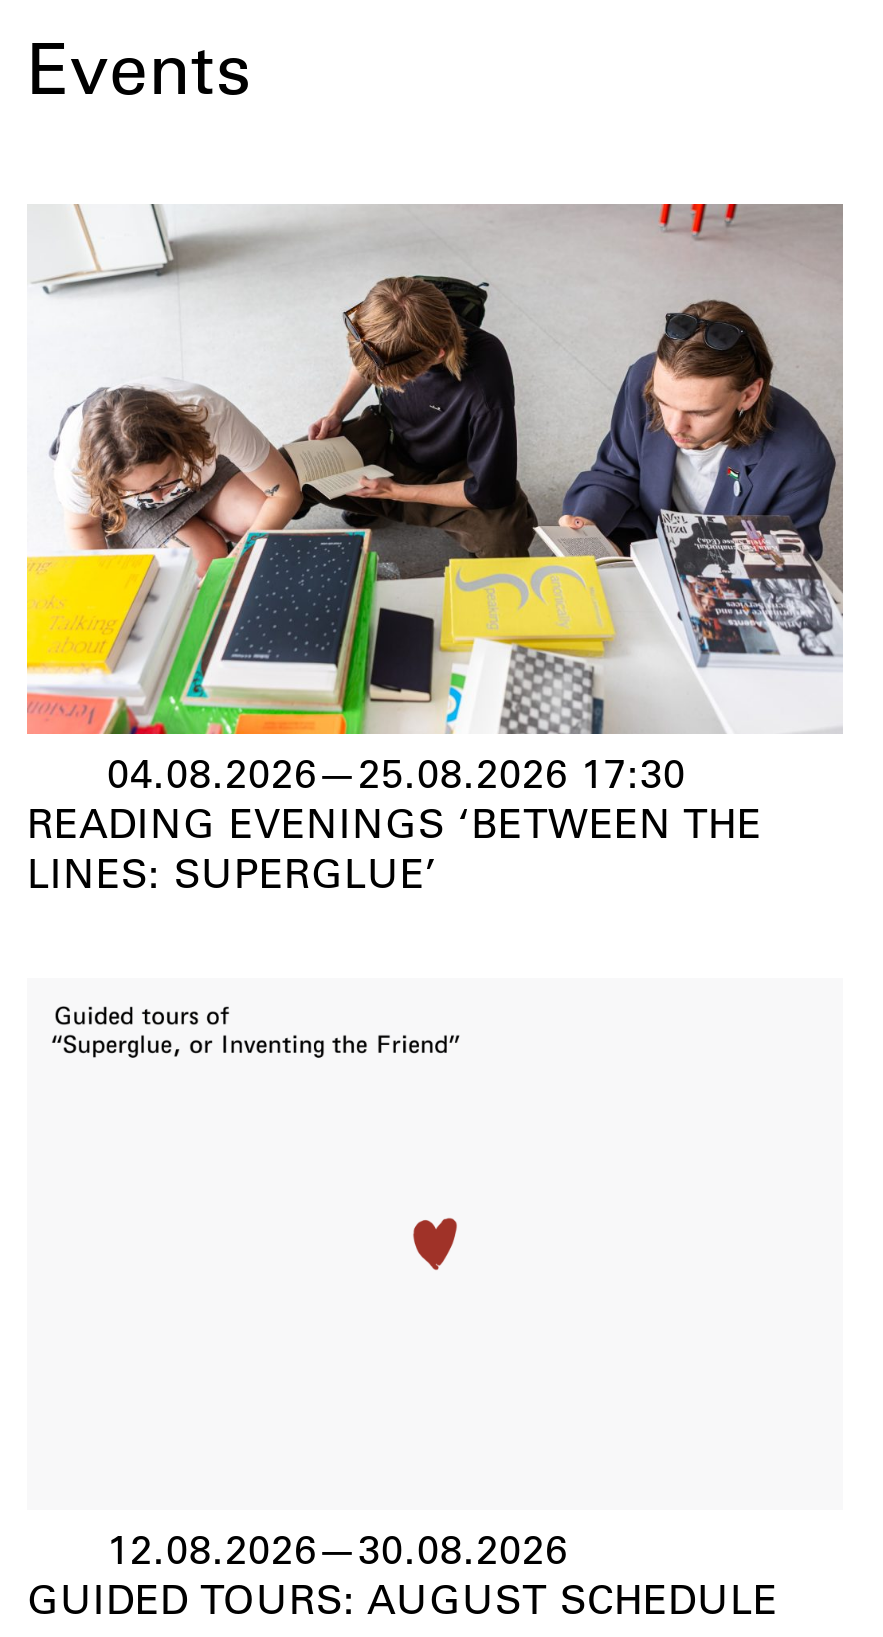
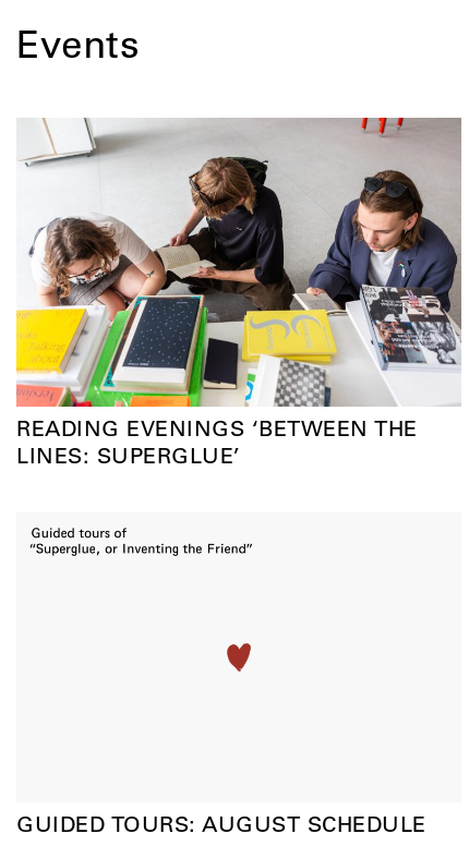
[107,749,686,799] 04.08.2026—25.08.2026 17:30 -> none
[107,1523,568,1573] 12.08.2026—30.08.2026 -> none

